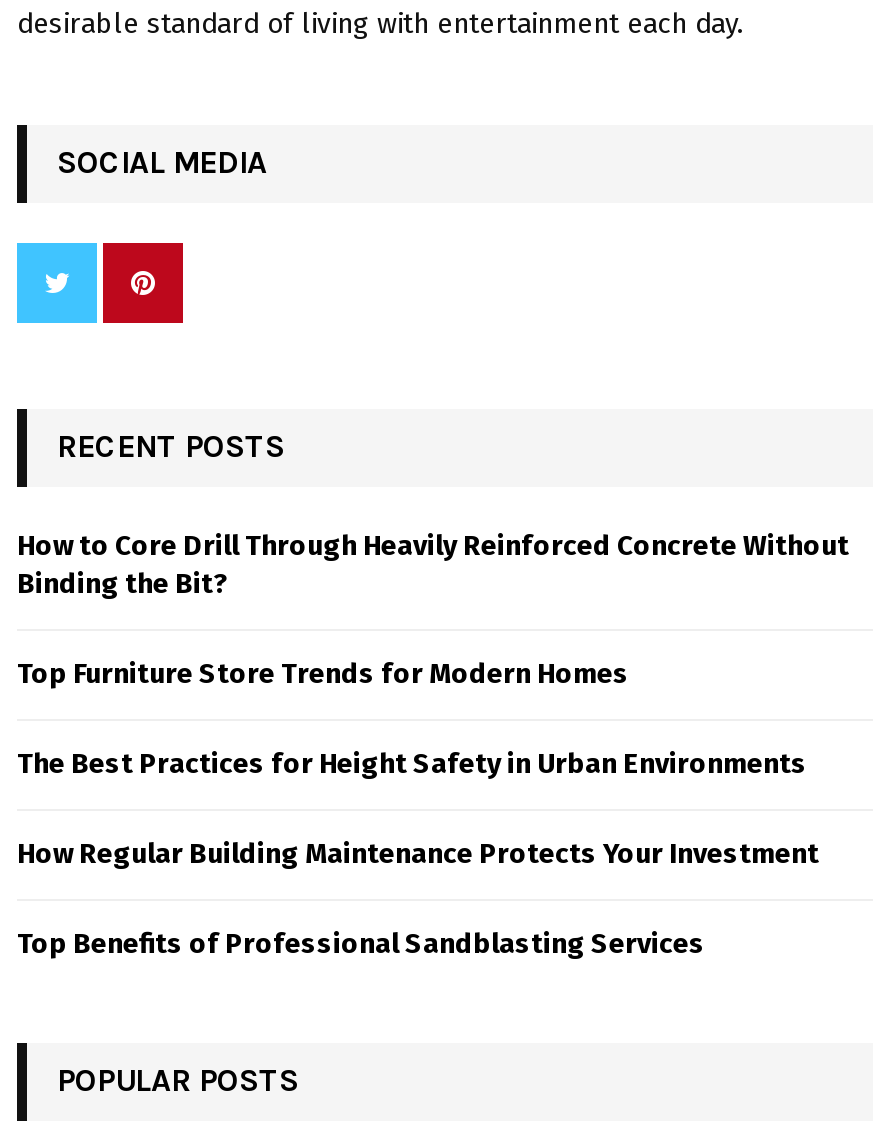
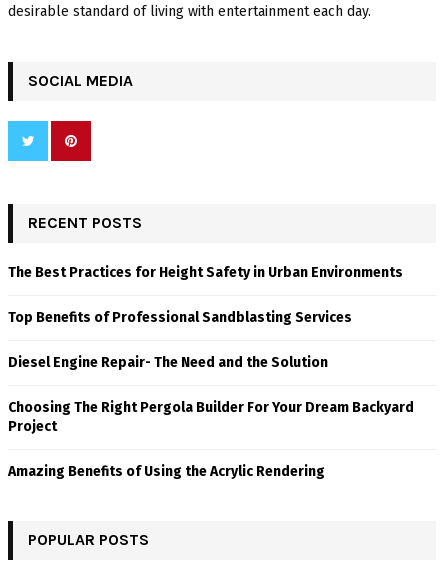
[17,528,849,690] How to Core Drill Through Heavily Reinforced Concrete Without | Binding the Bit? | Top Furniture Store Trends for Modern Homes -> none
moved [17,746,807,780] -> [8,264,403,281]: The Best Practices for Height Safety in Urban Environments
[17,836,819,870] How Regular Building Maintenance Protects Your Investment -> none
moved [17,926,705,960] -> [8,309,352,326]: Top Benefits of Professional Sandblasting Services
none -> [8,354,414,480] Diesel Engine Repair- The Need and the Solution | Choosing The Right Pergola Builder For Your Dream Backyard | Project | Amazing Benefits of Using the Acrylic Rendering

